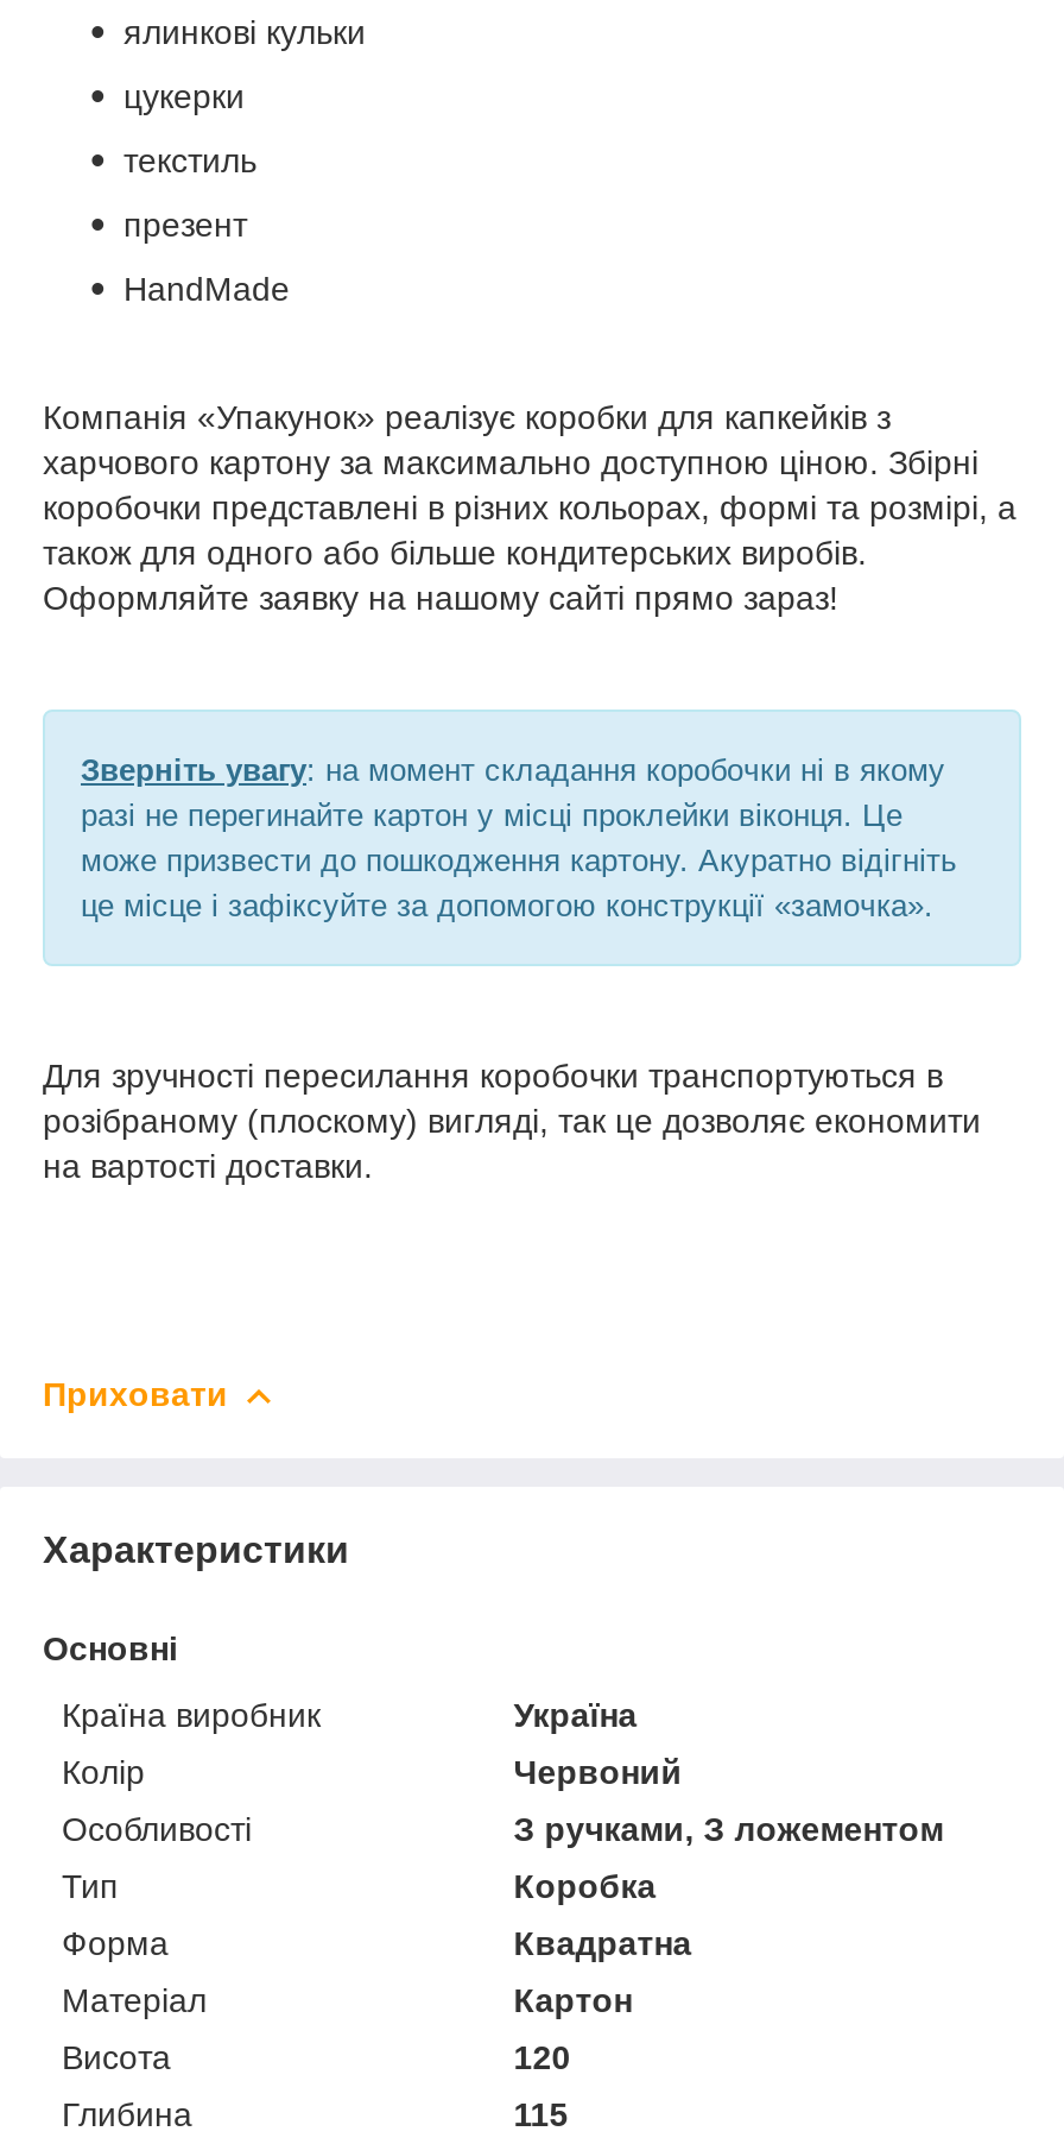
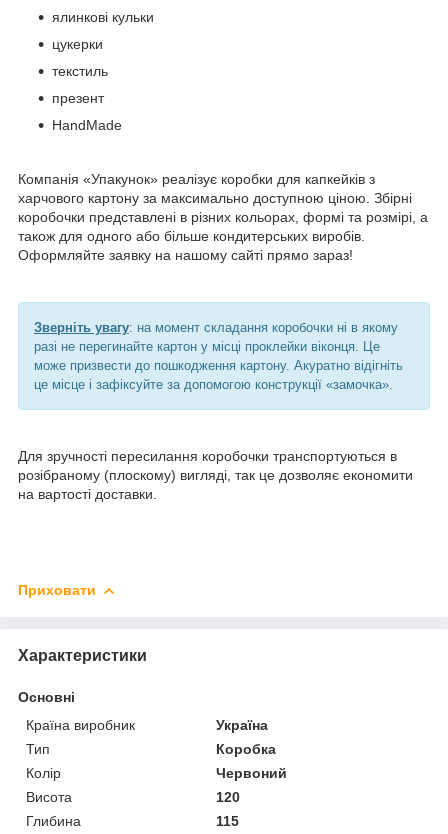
moved [62,1753,682,1791] -> [26,765,287,781]: Колір | Червоний
[62,1810,943,1848] Особливості | З ручками, З ложементом -> none
[62,1924,692,2019] Форма | Квадратна | Матеріал | Картон -> none

